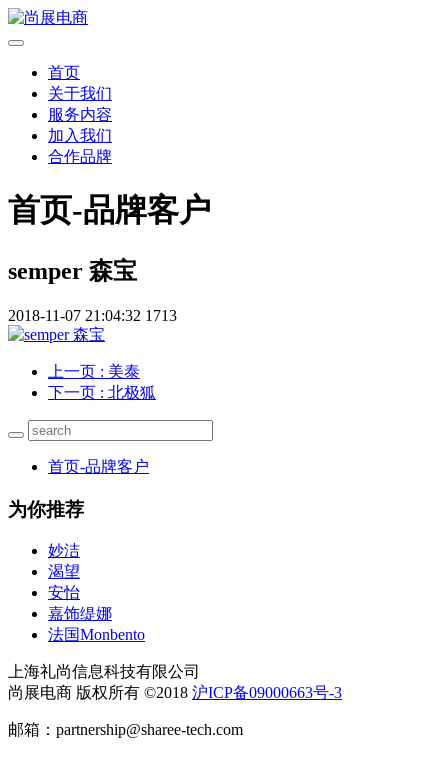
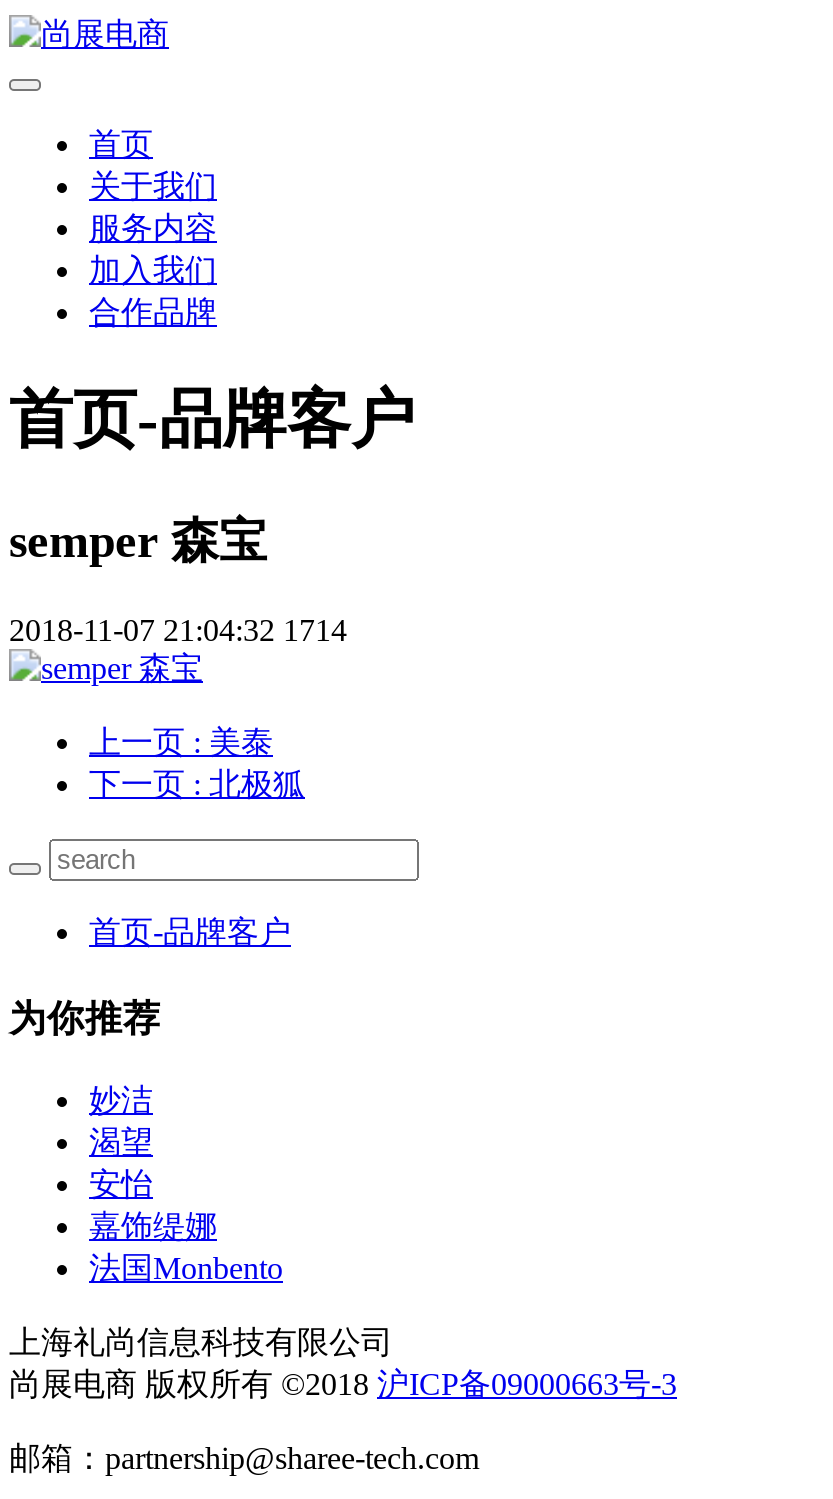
[8,307,177,324] 2018-11-07 21:04:32 1713 -> [9,613,347,647] 2018-11-07 21:04:32 1714

